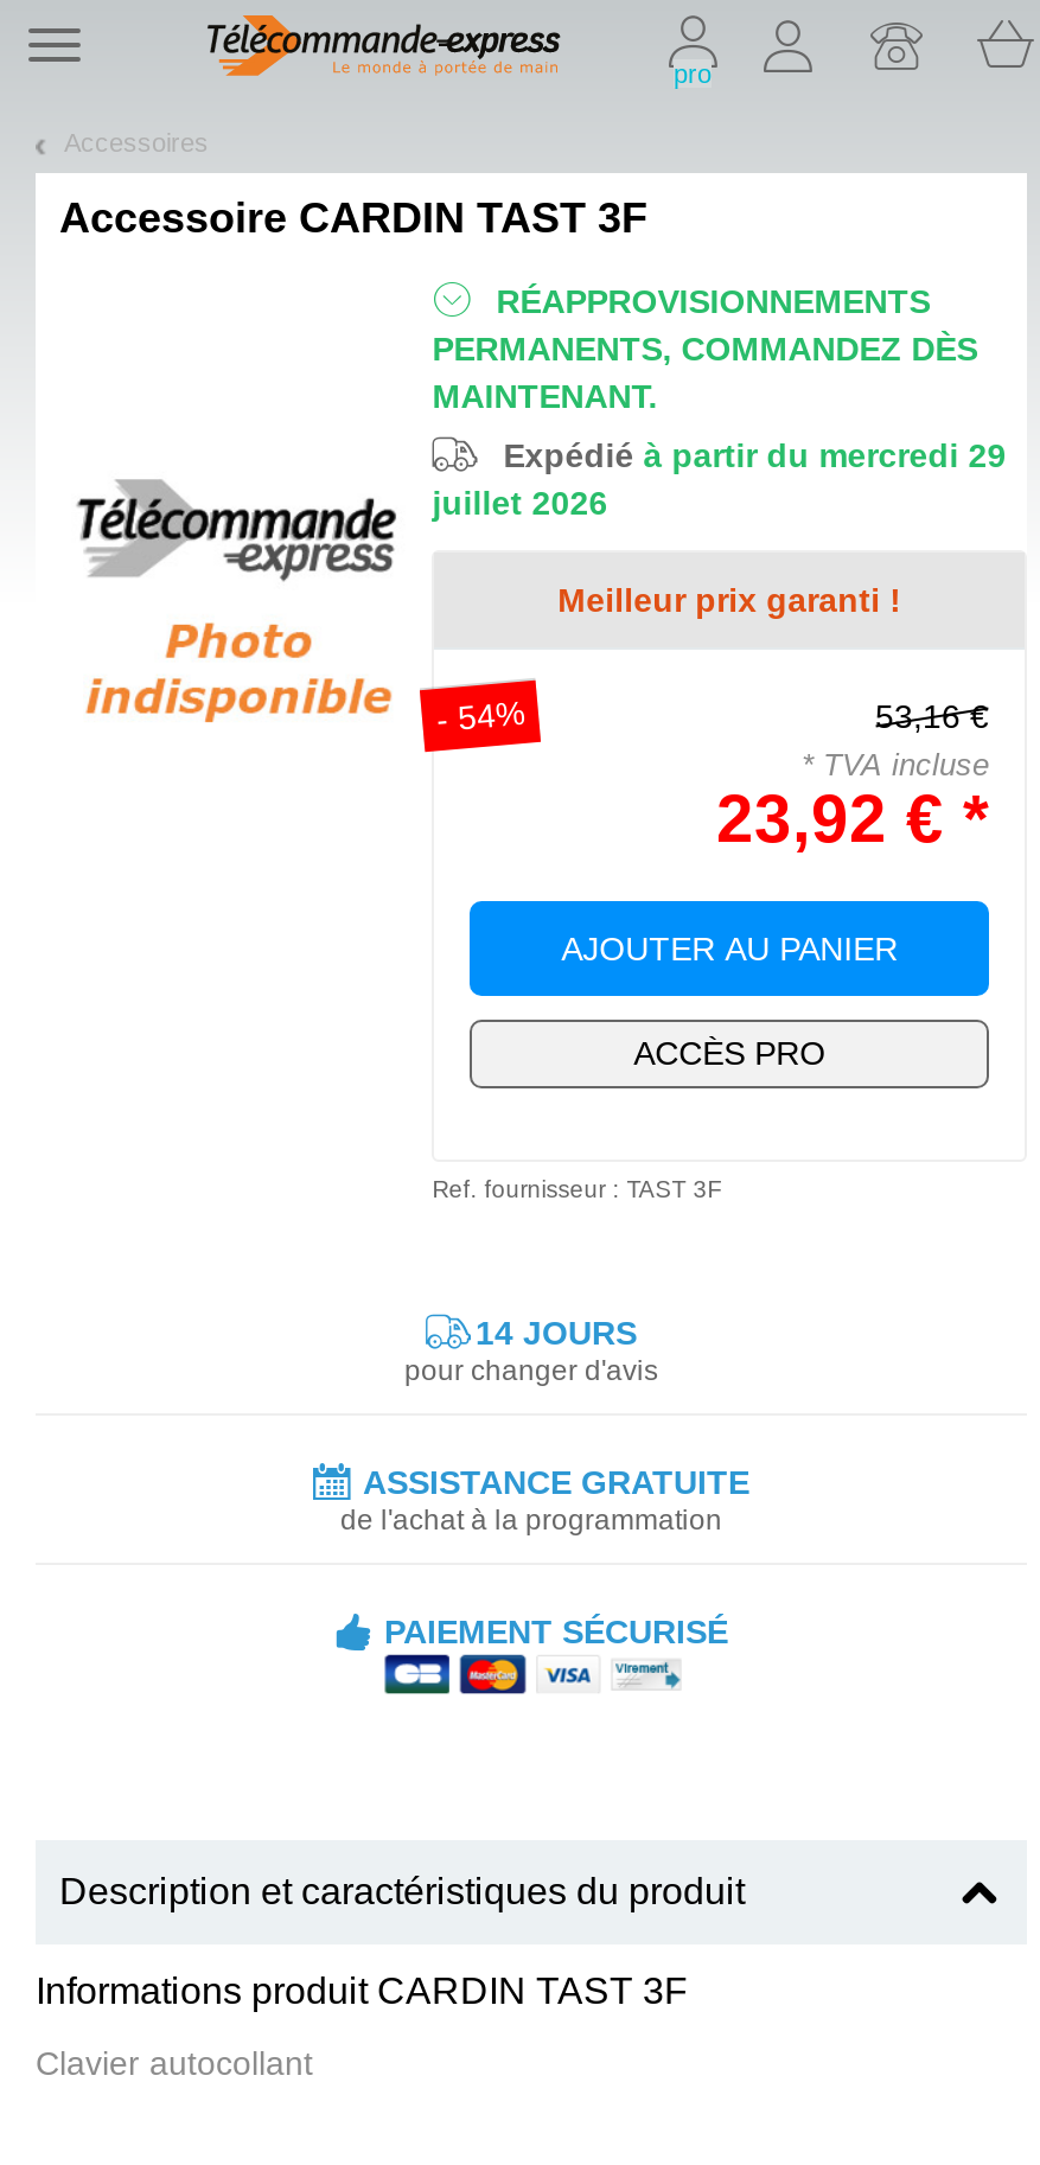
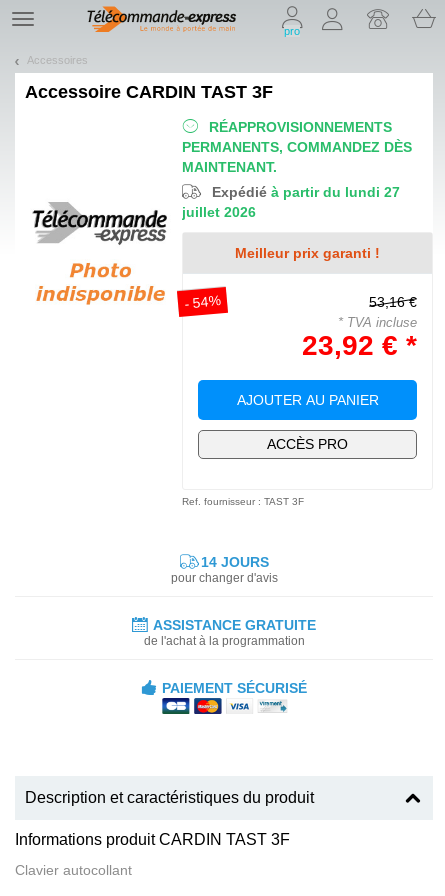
[494,436,1006,474] Expédié à partir du mercredi 29 -> [208,184,400,200] Expédié à partir du lundi 27

